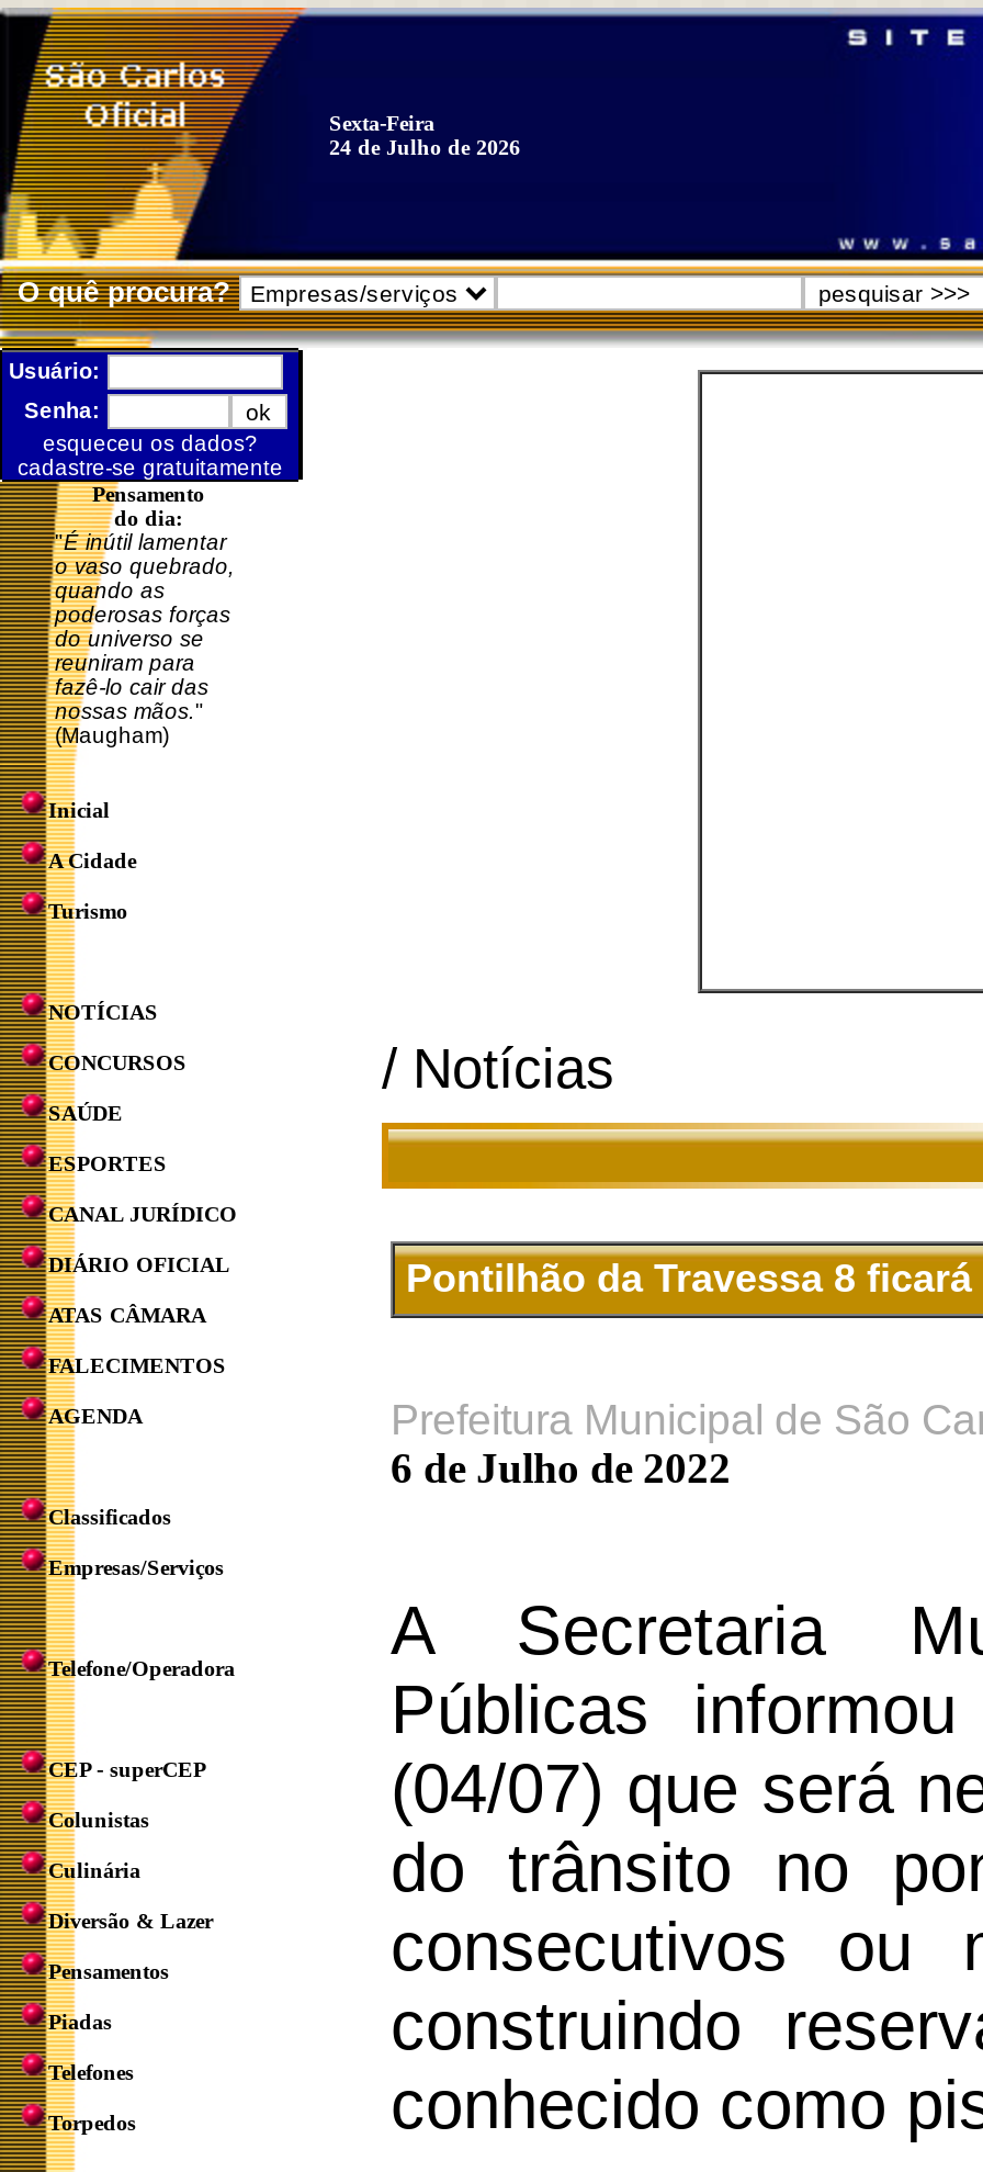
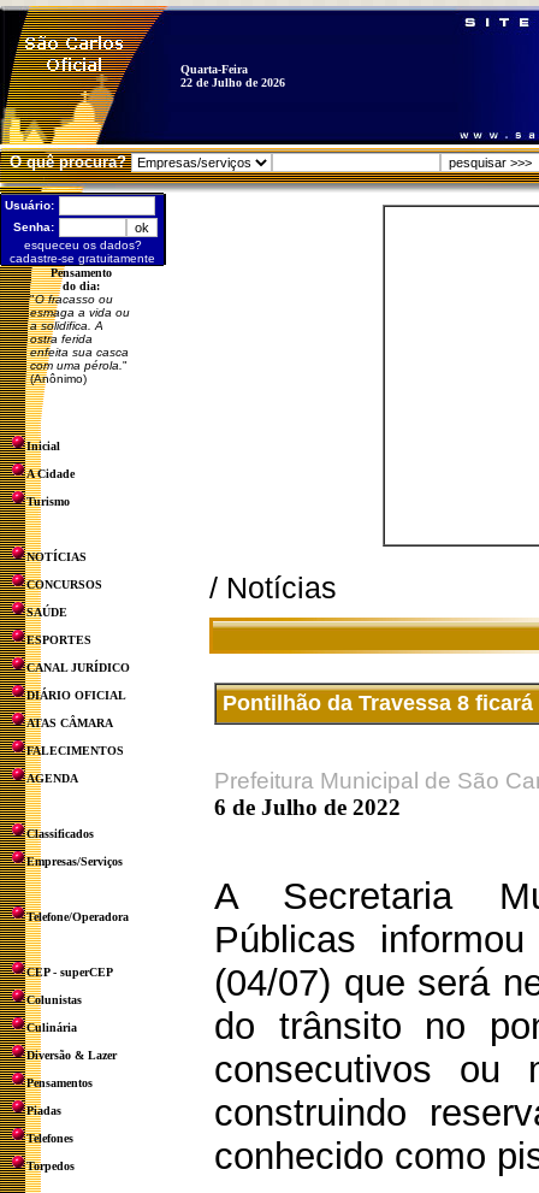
[329,111,520,159] Sexta-Feira | 24 de Julho de 2026 -> [180,63,285,89] Quarta-Feira | 22 de Julho de 2026
[55,530,235,747] "É inútil lamentar | o vaso quebrado, | quando as | poderosas forças | do universo se | reuniram para | fazê-lo cair das | nossas mãos. " | (Maugham) -> [30,293,130,385] "O fracasso ou | esmaga a vida ou | a solidifica. A | ostra ferida | enfeita sua casca | com uma pérola." | (Anônimo)

